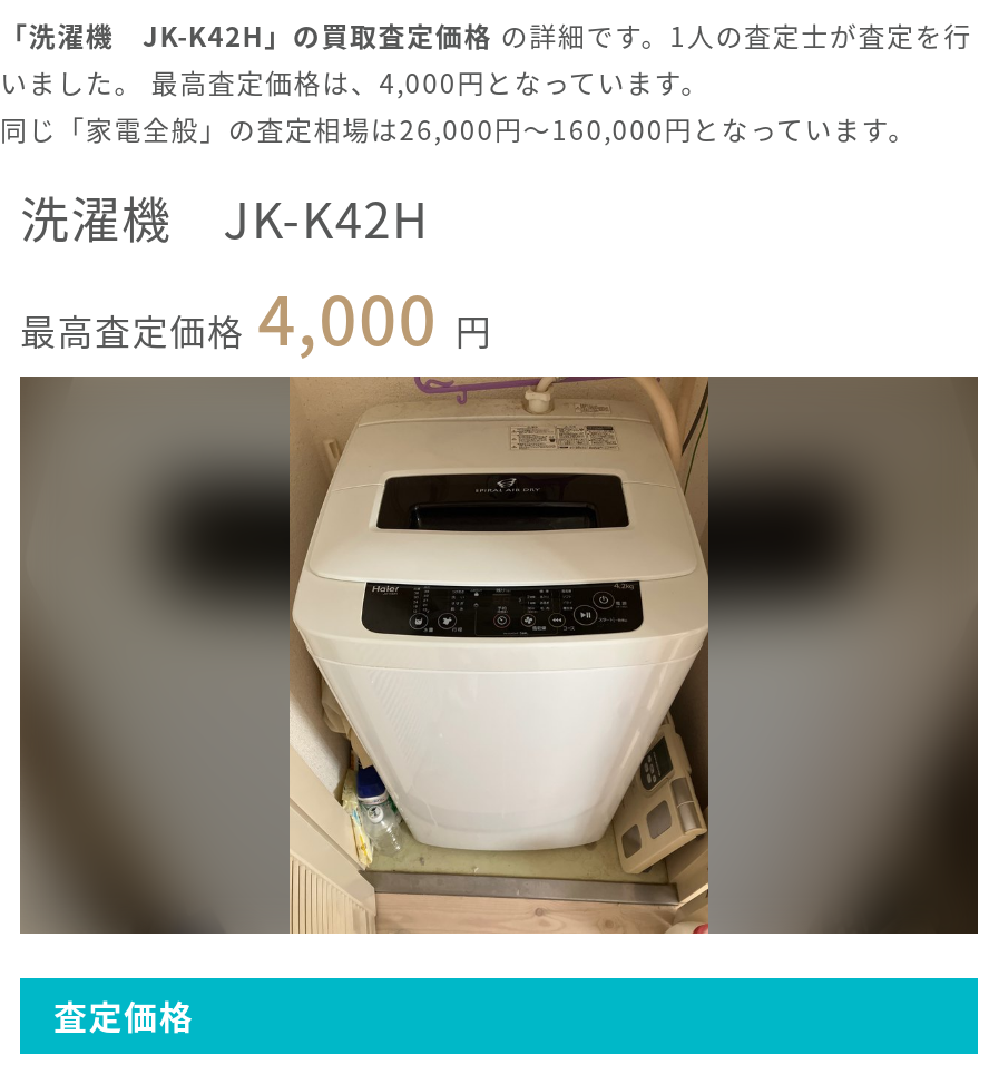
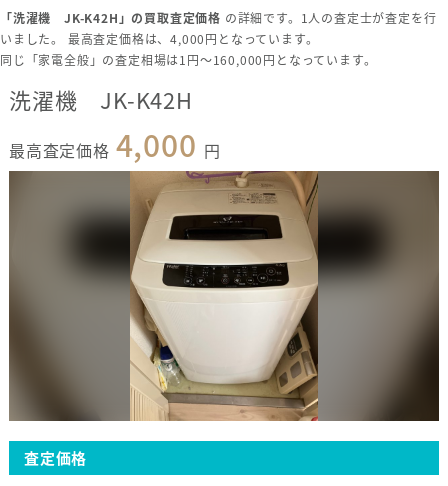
[0,109,916,149] 同じ「家電全般」の査定相場は26,000円〜160,000円となっています。 -> [0,51,376,69] 同じ「家電全般」の査定相場は1円〜160,000円となっています。

